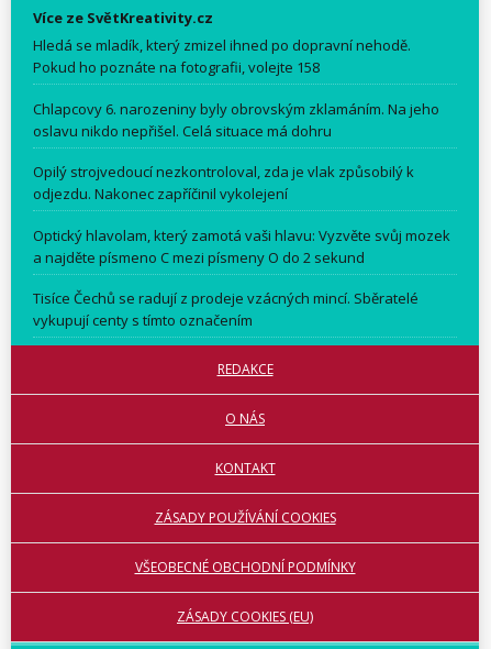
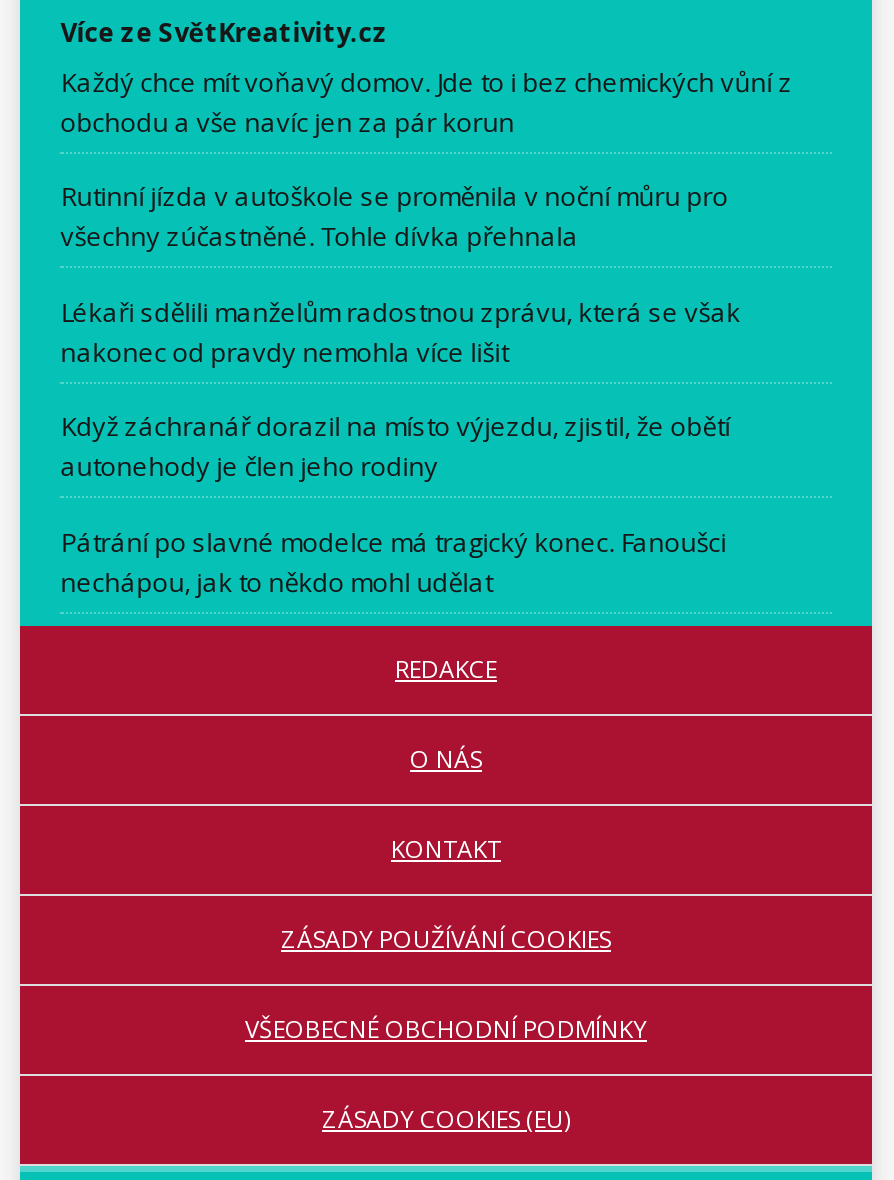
[33,36,411,77] Hledá se mladík, který zmizel ihned po dopravní nehodě. | Pokud ho poznáte na fotografii, volejte 158 -> [60,64,792,140] Každý chce mít voňavý domov. Jde to i bez chemických vůní z | obchodu a vše navíc jen za pár korun
[33,99,440,141] Chlapcovy 6. narozeniny byly obrovským zklamáním. Na jeho | oslavu nikdo nepřišel. Celá situace má dohru -> [60,179,728,255] Rutinní jízda v autoškole se proměnila v noční můru pro | všechny zúčastněné. Tohle dívka přehnala
[33,162,414,204] Opilý strojvedoucí nezkontroloval, zda je vlak způsobilý k | odjezdu. Nakonec zapříčinil vykolejení -> [60,294,740,370] Lékaři sdělili manželům radostnou zprávu, která se však | nakonec od pravdy nemohla více lišit
[33,225,451,267] Optický hlavolam, který zamotá vaši hlavu: Vyzvěte svůj mozek | a najděte písmeno C mezi písmeny O do 2 sekund -> [60,409,730,485] Když záchranář dorazil na místo výjezdu, zjistil, že obětí | autonehody je člen jeho rodiny
[33,289,419,330] Tisíce Čechů se radují z prodeje vzácných mincí. Sběratelé | vykupují centy s tímto označením -> [60,524,726,600] Pátrání po slavné modelce má tragický konec. Fanoušci | nechápou, jak to někdo mohl udělat

